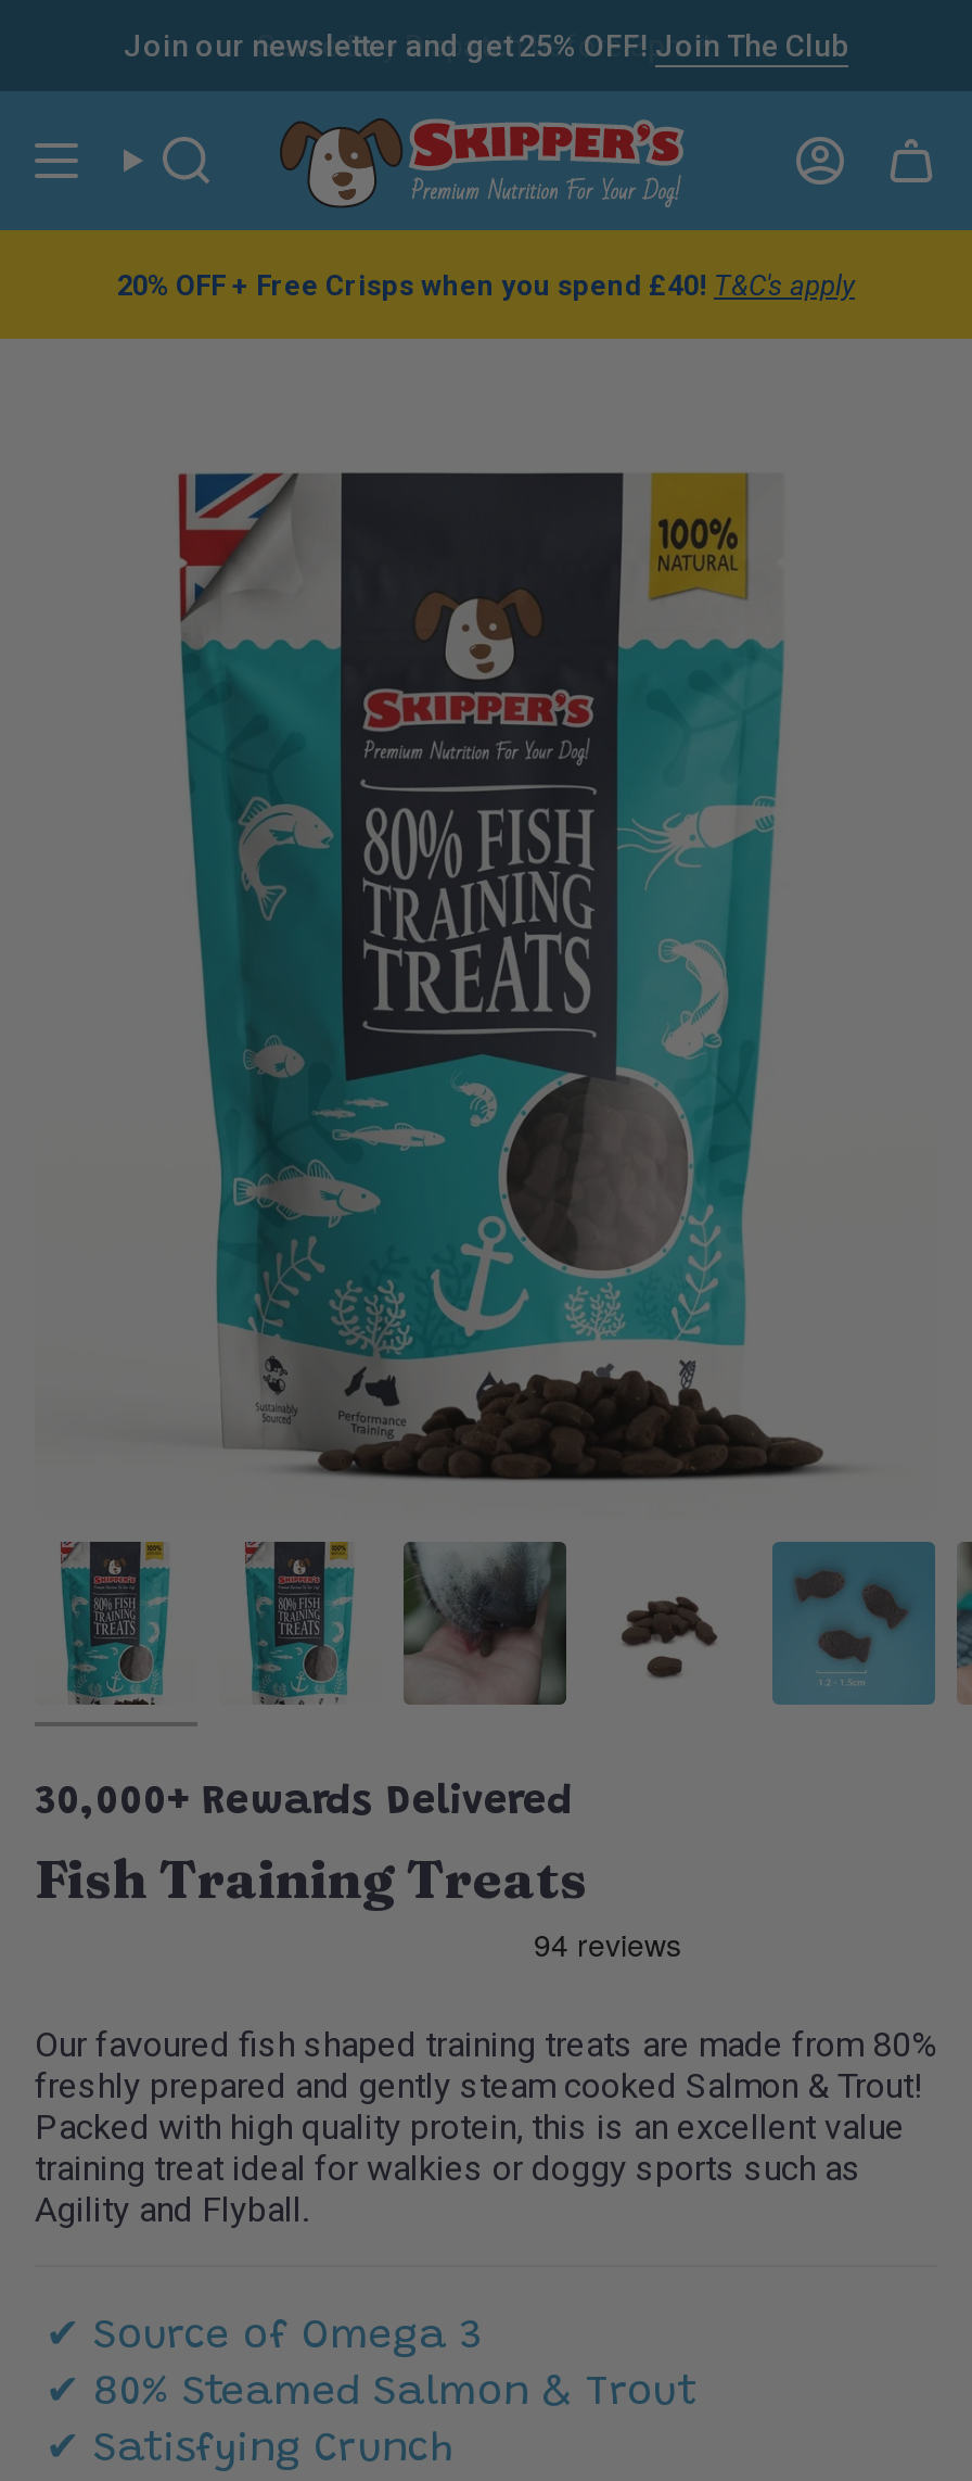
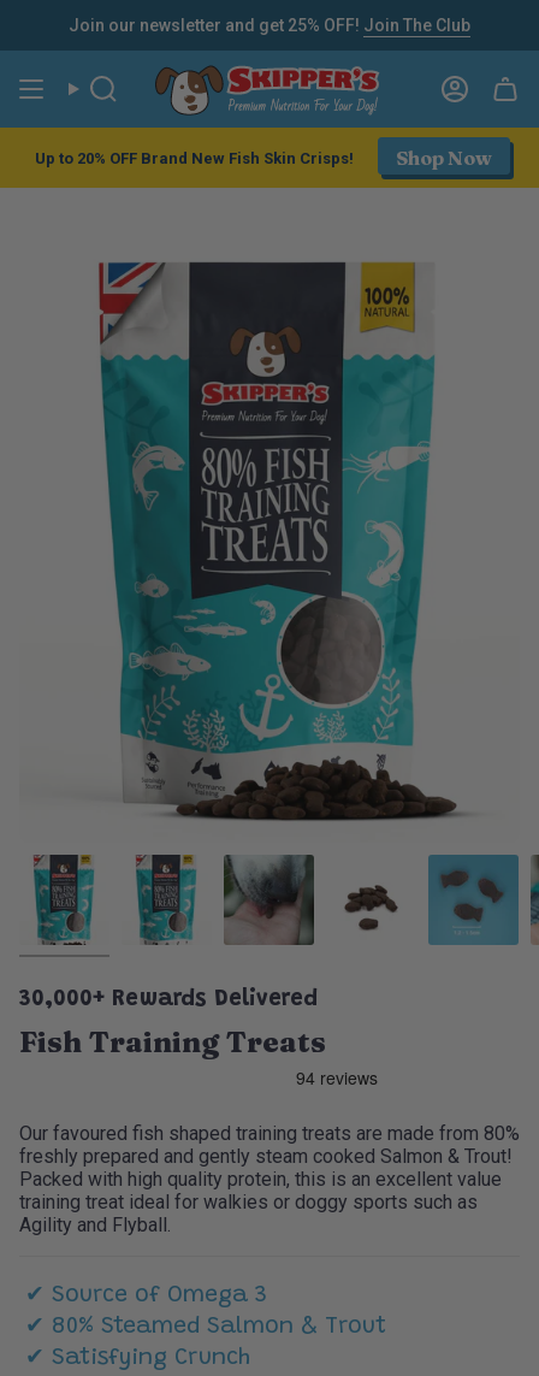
[117,268,855,301] 20% OFF + Free Crisps when you spend £40! T&C's apply -> [34,146,492,170] Up to 20% OFF Brand New Fish Skin Crisps! | Shop Now

